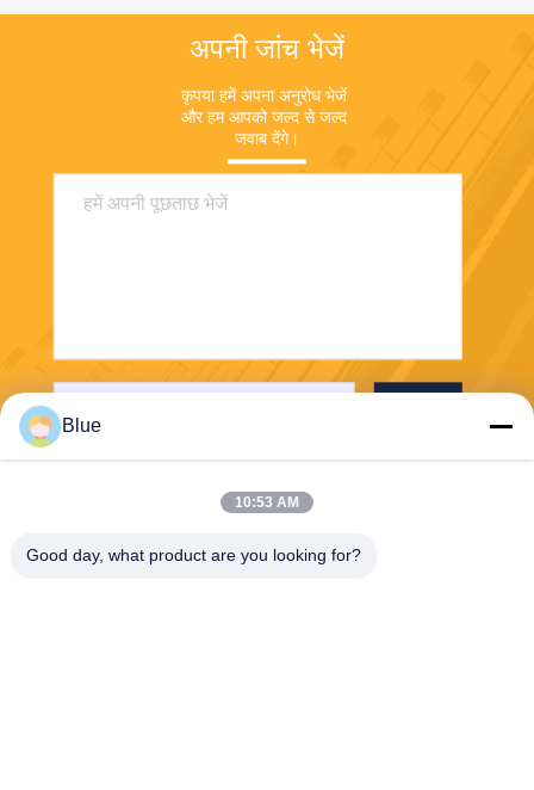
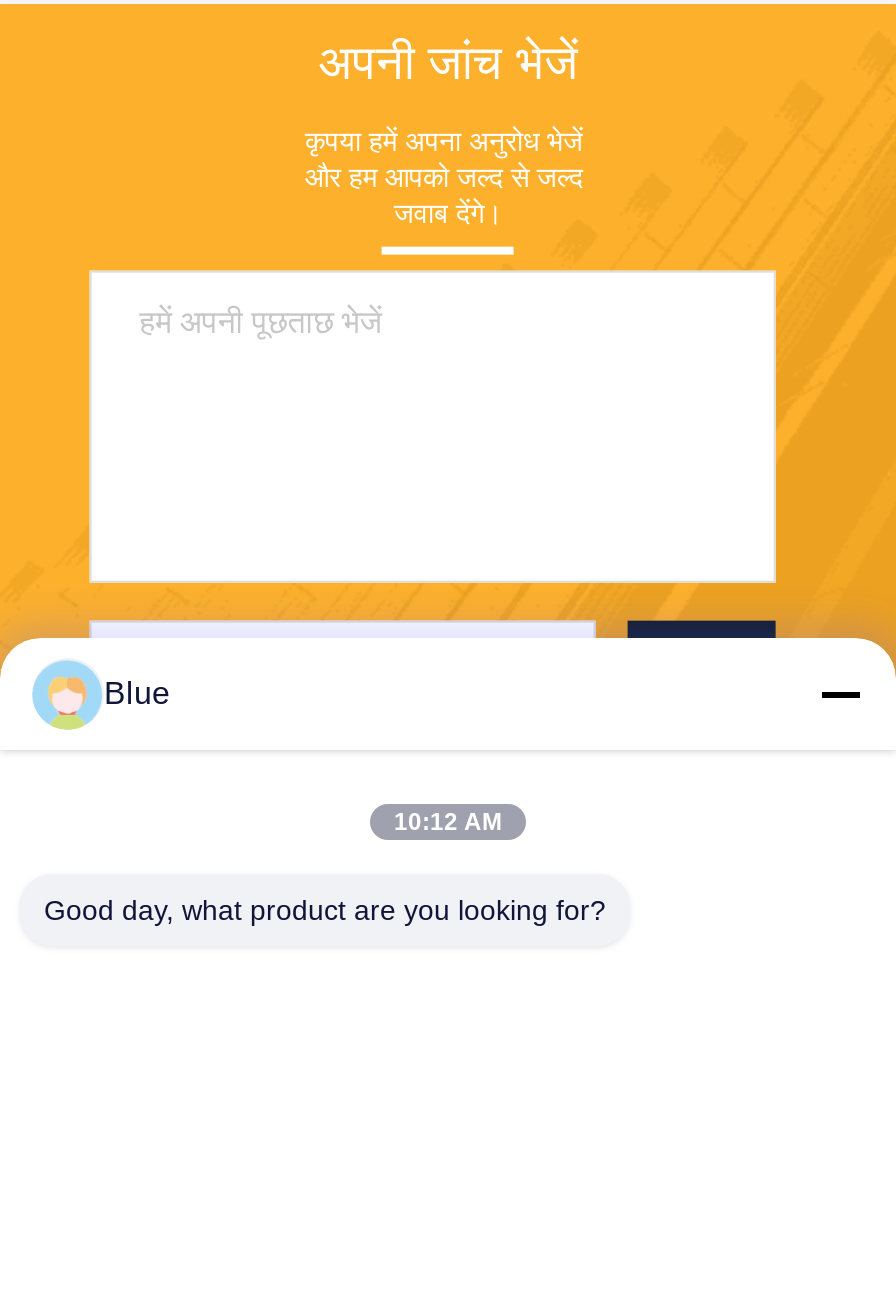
[235,494,299,511] 10:53 AM -> [394,808,502,836] 10:12 AM

